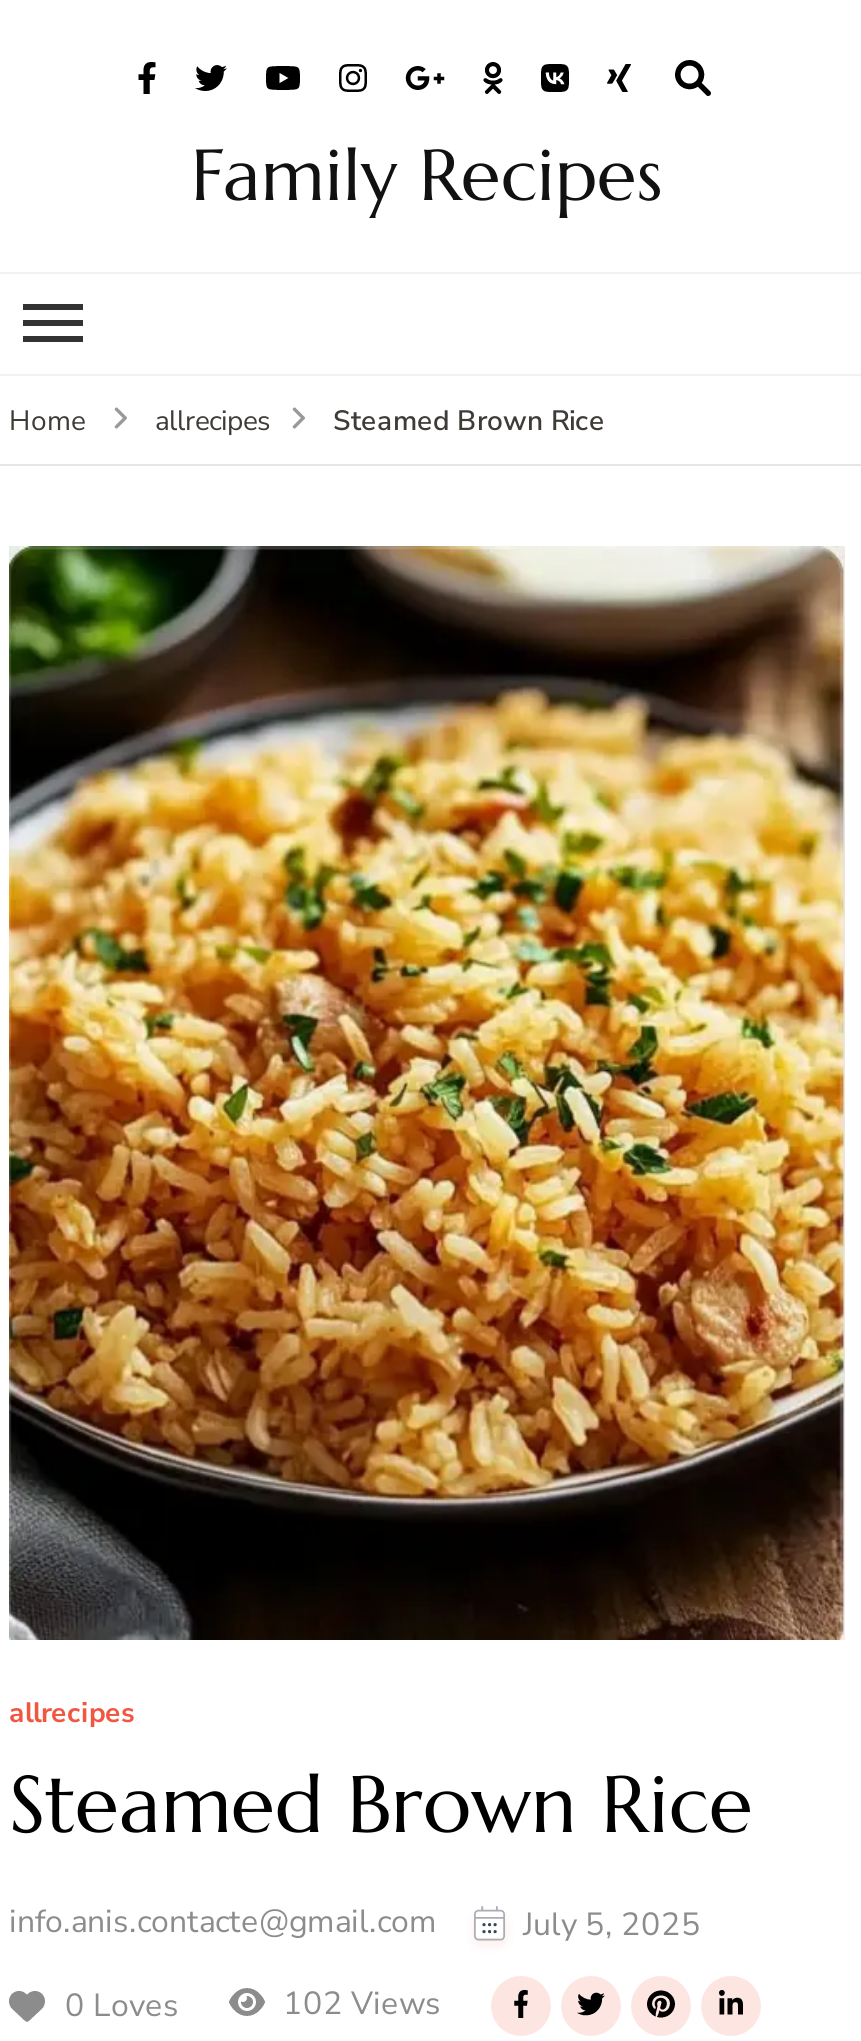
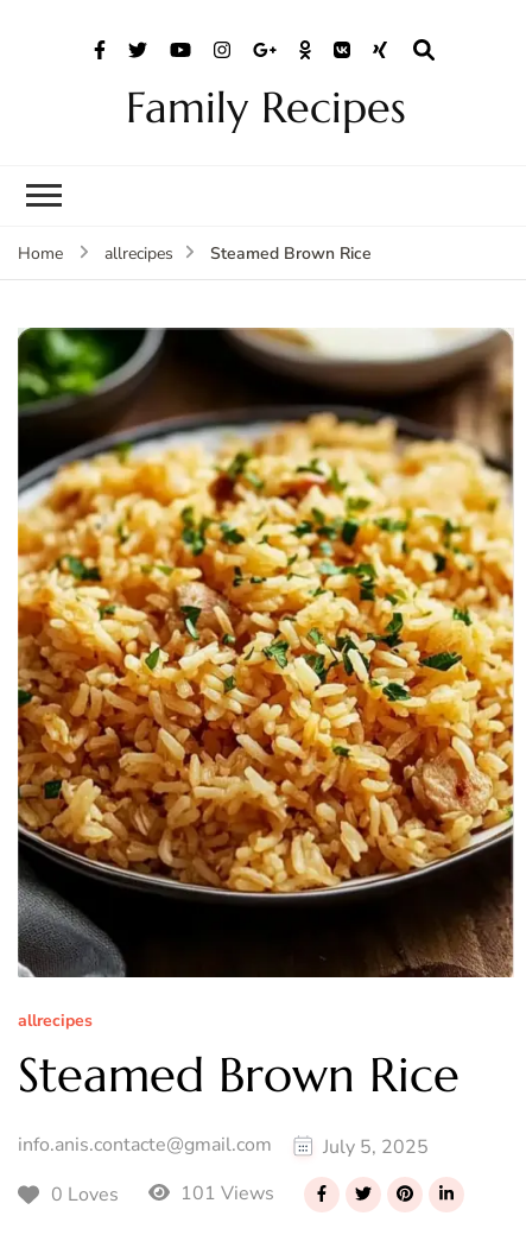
[275,1983,441,2027] 102 Views -> [176,1181,274,1207] 101 Views

